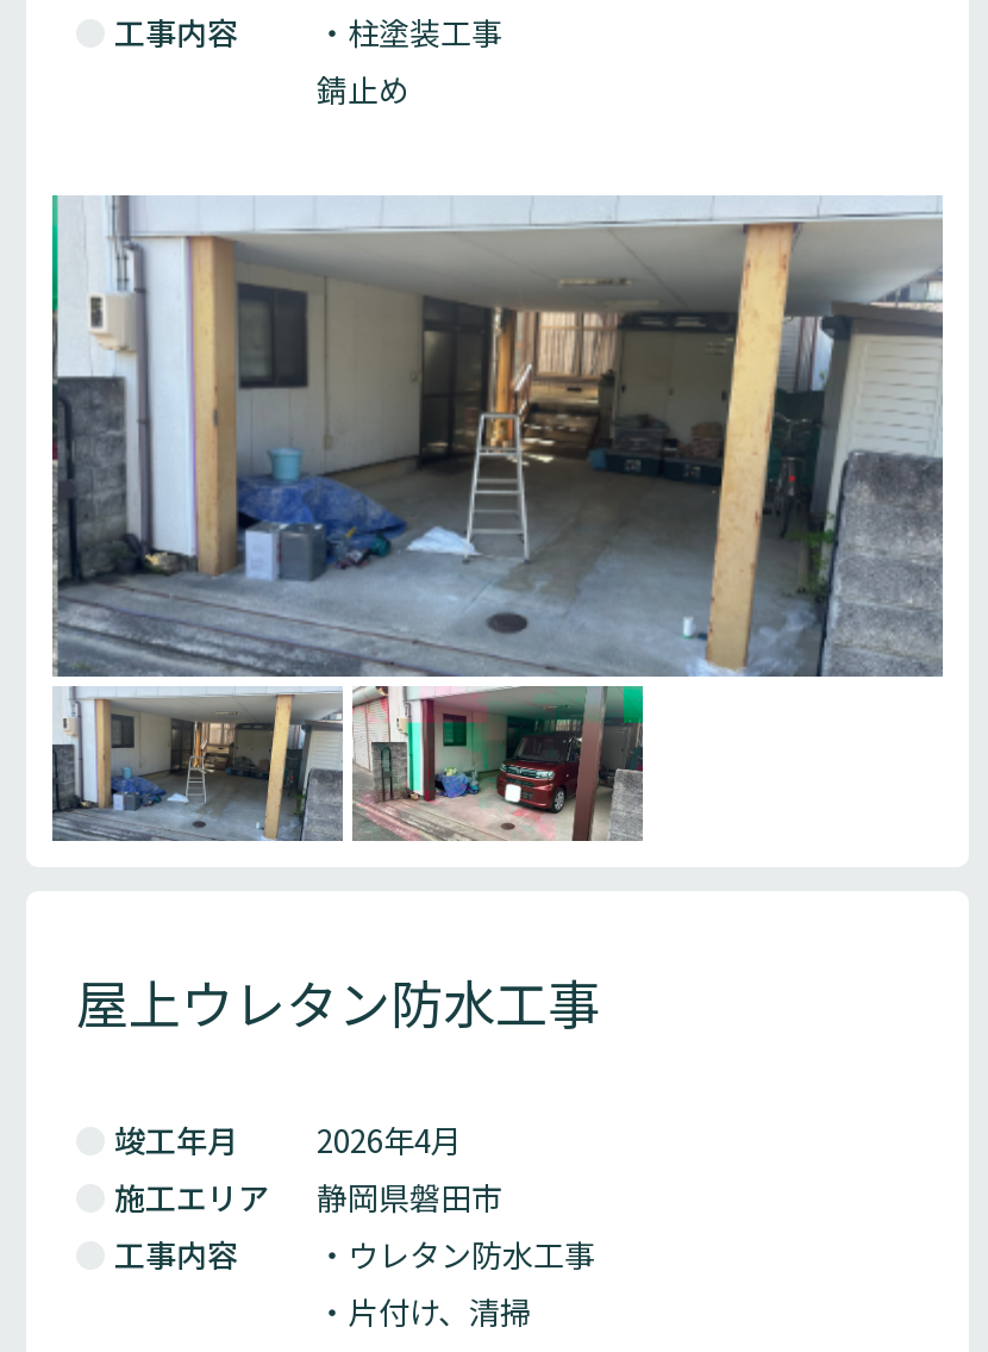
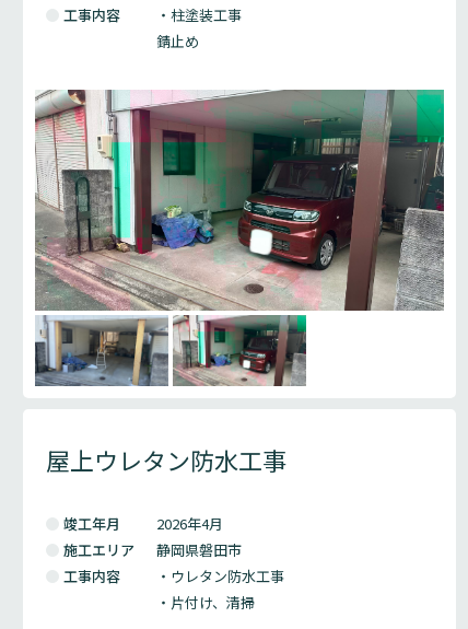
[50,195,945,679] [image] -> [34,89,445,312] [image]

